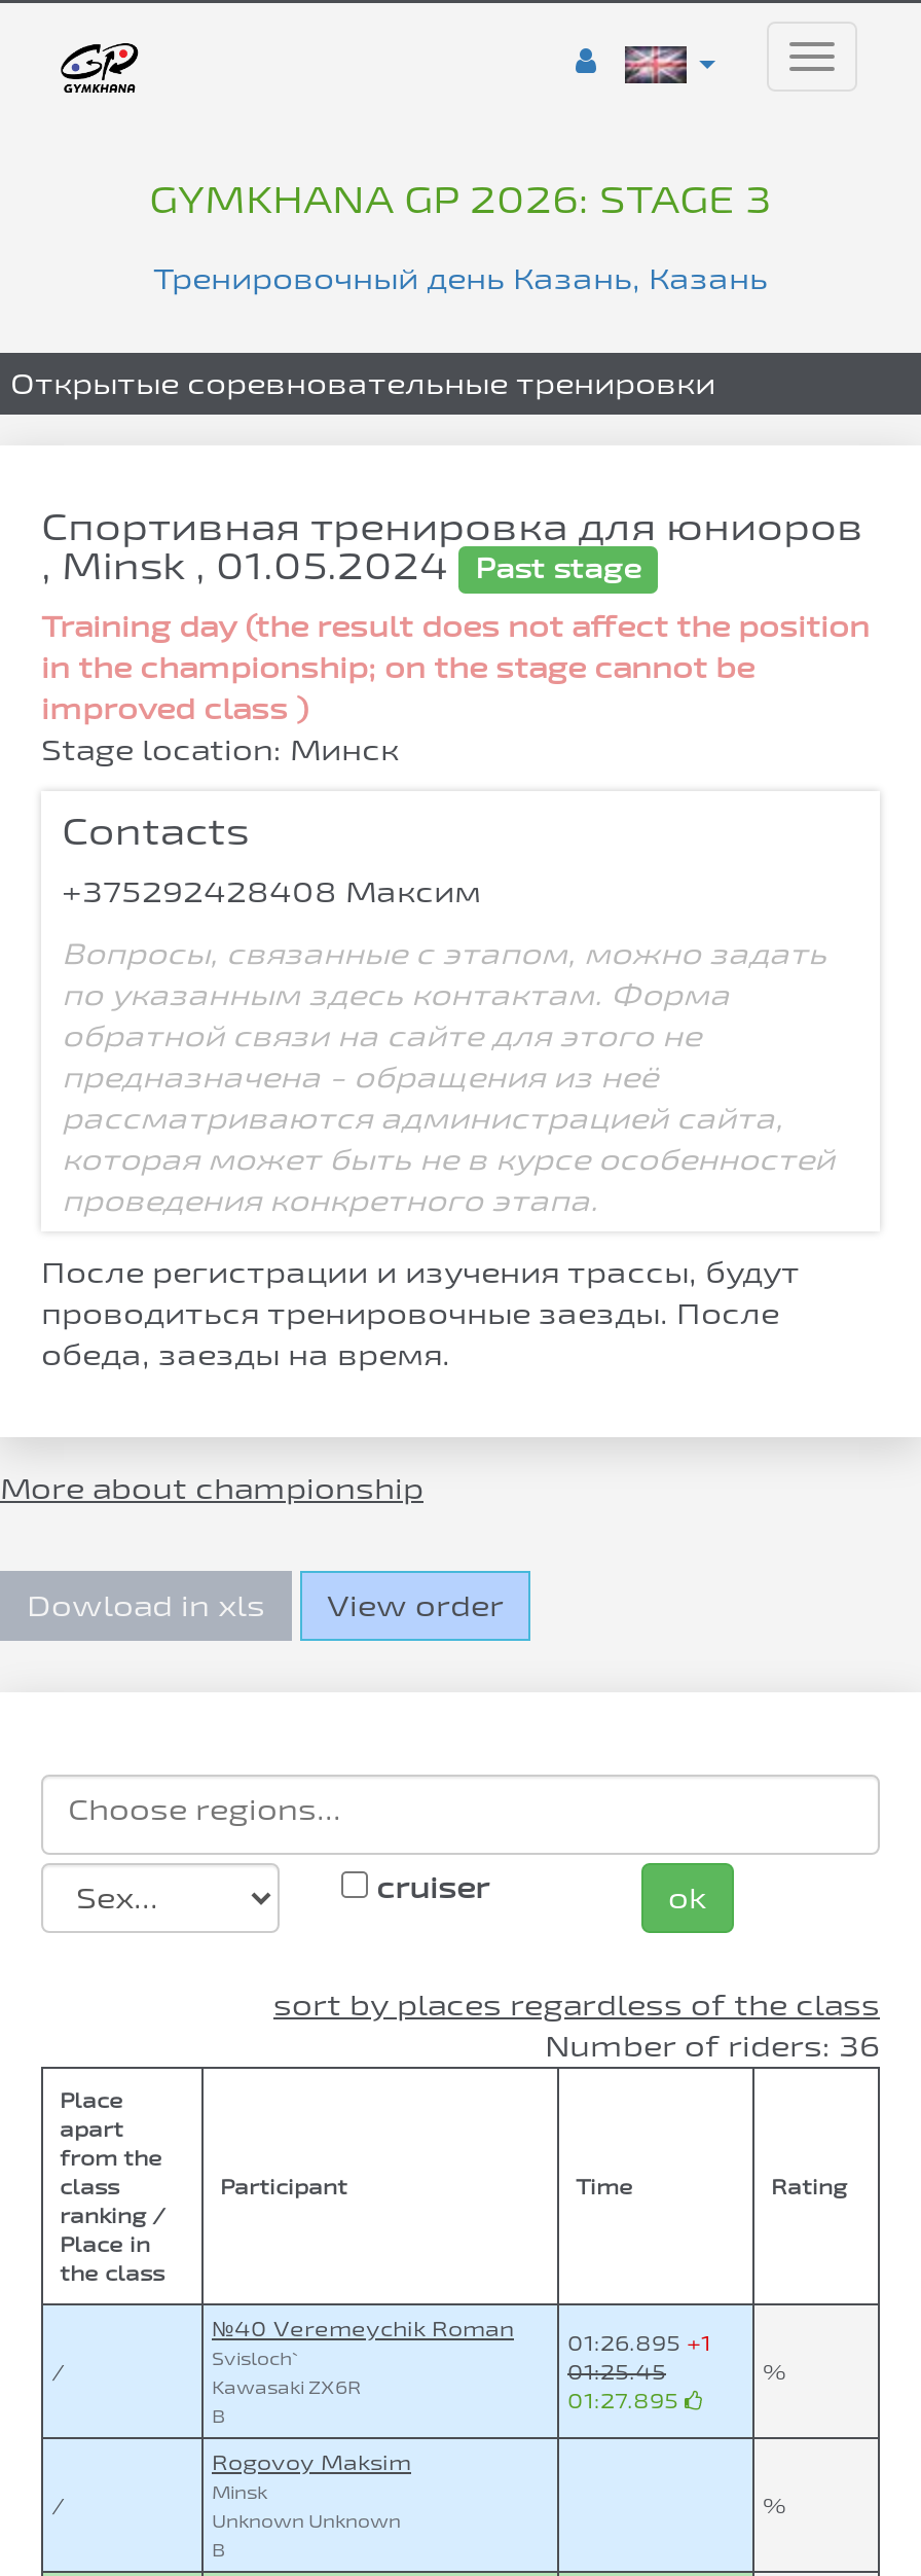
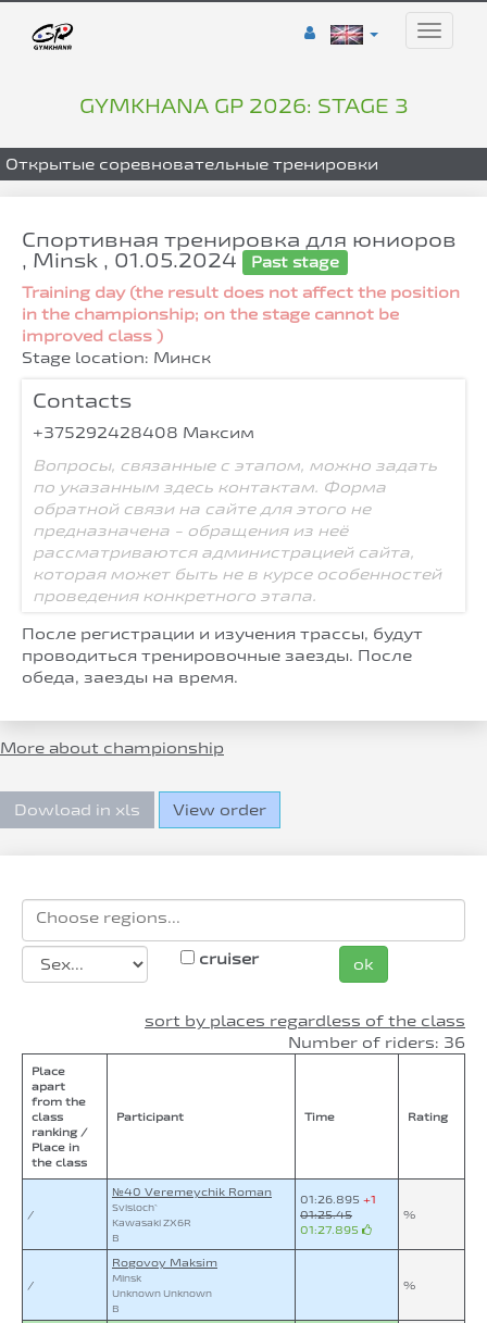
[153,259,768,294] Тренировочный день Казань, Казань -> none

